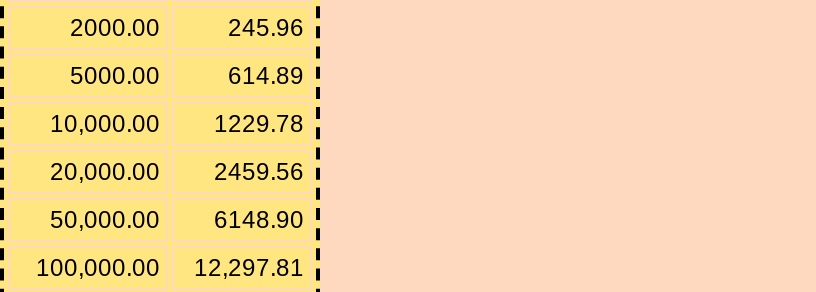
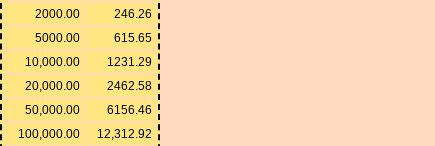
[228,14,304,42] 245.96 -> [114,7,152,21] 246.26
[228,62,304,90] 614.89 -> [114,31,152,45] 615.65
[50,110,304,138] 10,000.00 1229.78 -> [25,55,152,69] 10,000.00 1231.29
[50,158,304,186] 20,000.00 2459.56 -> [25,79,152,93] 20,000.00 2462.58
[50,206,304,234] 50,000.00 6148.90 -> [25,103,152,117] 50,000.00 6156.46
[36,254,304,282] 100,000.00 12,297.81 -> [18,127,152,141] 100,000.00 12,312.92

